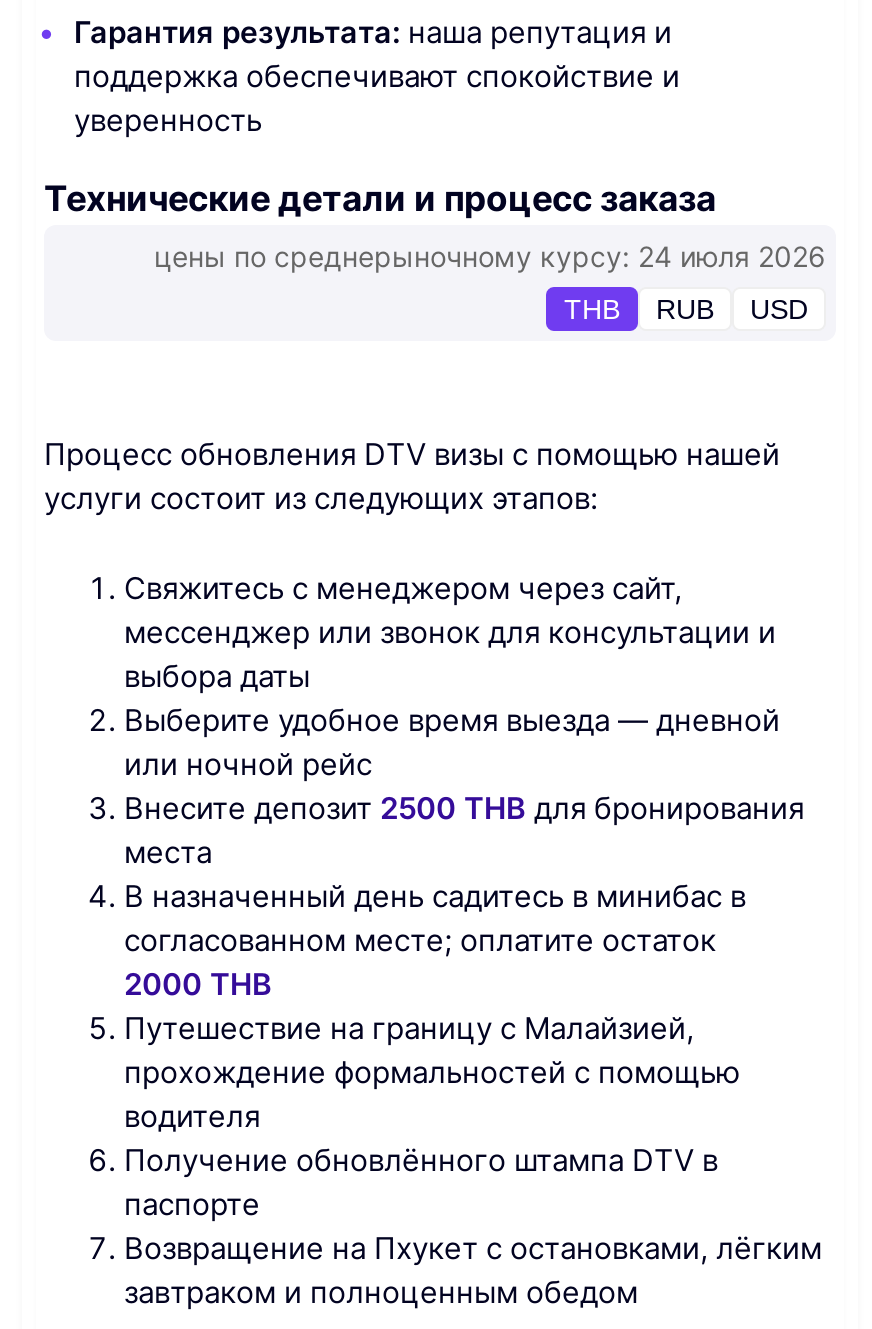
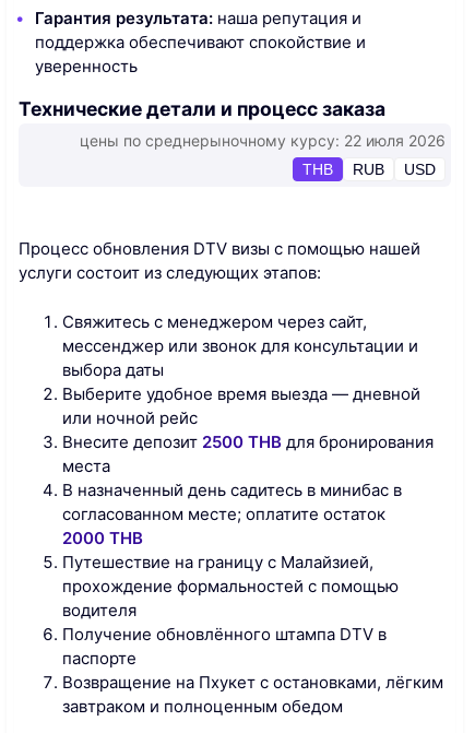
[154,238,826,272] цены по среднерыночному курсу: 24 июля 2026 -> [80,131,446,149] цены по среднерыночному курсу: 22 июля 2026

